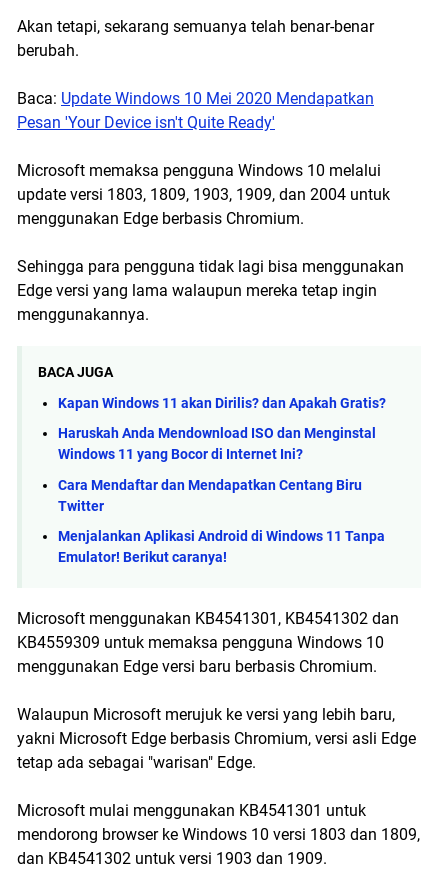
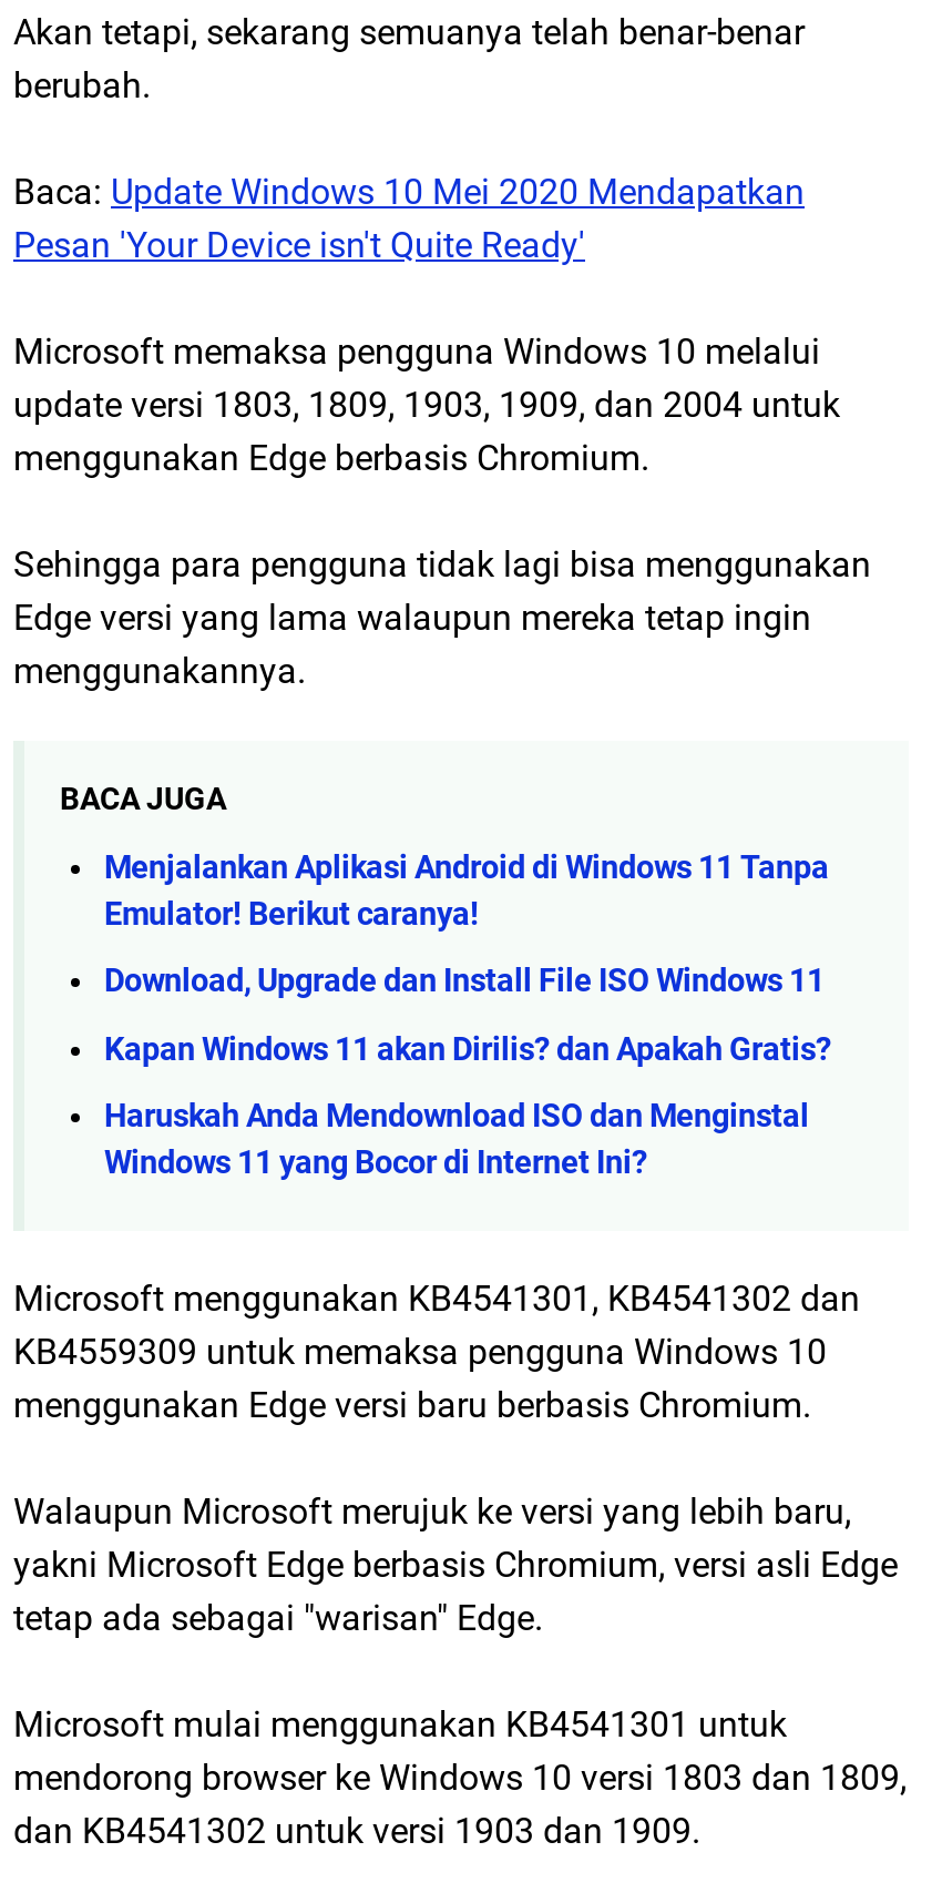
none -> [104,963,825,1001] Download, Upgrade dan Install File ISO Windows 11
moved [58,394,386,463] -> [104,1031,831,1183]: Kapan Windows 11 akan Dirilis? dan Apakah Gratis? | Haruskah Anda Mendownload ISO dan Menginstal | Windows 11 yang Bocor di Internet Ini?
[58,477,362,515] Cara Mendaftar dan Mendapatkan Centang Biru | Twitter -> none
moved [58,528,385,566] -> [104,848,829,933]: Menjalankan Aplikasi Android di Windows 11 Tanpa | Emulator! Berikut caranya!

